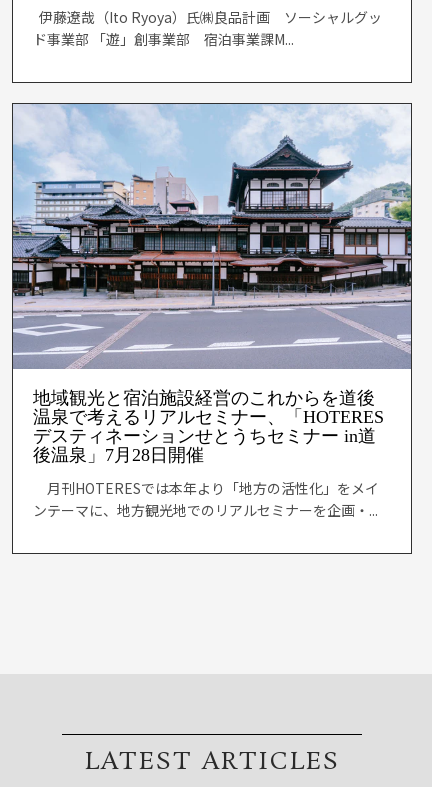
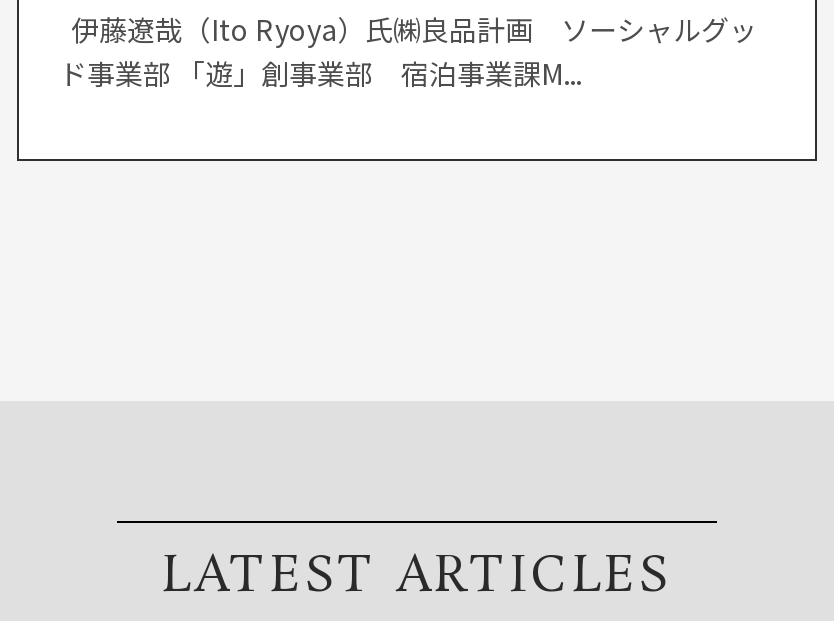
[12,102,412,520] [image] | 地域観光と宿泊施設経営のこれからを道後 | 温泉で考えるリアルセミナー、「HOTERES | デスティネーションせとうちセミナー in道 | 後温泉」7月28日開催 | 月刊HOTERESでは本年より「地方の活性化」をメイ | ンテーマに、地方観光地でのリアルセミナーを企画・... -> none

